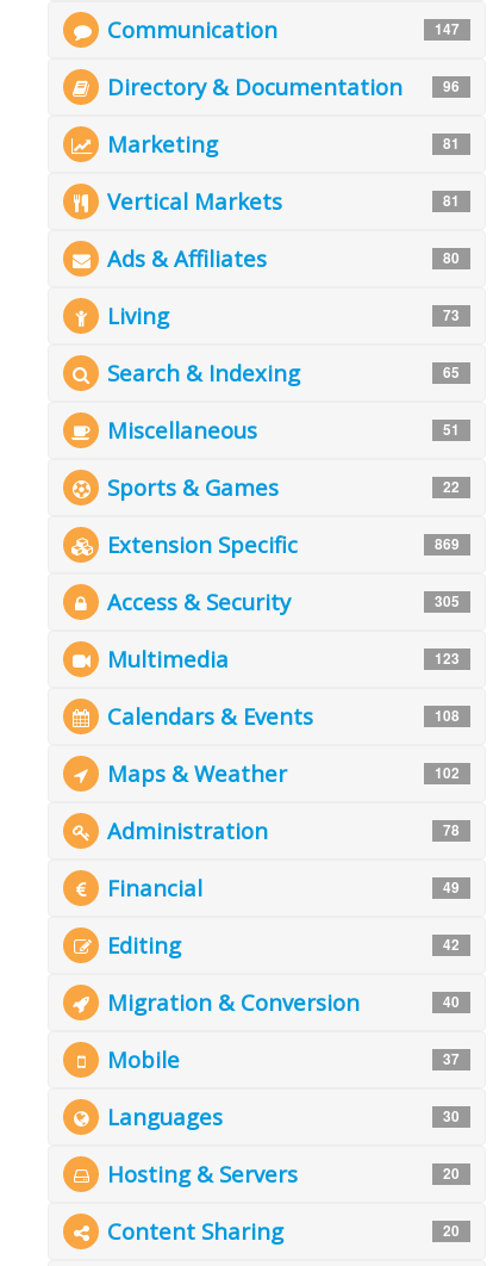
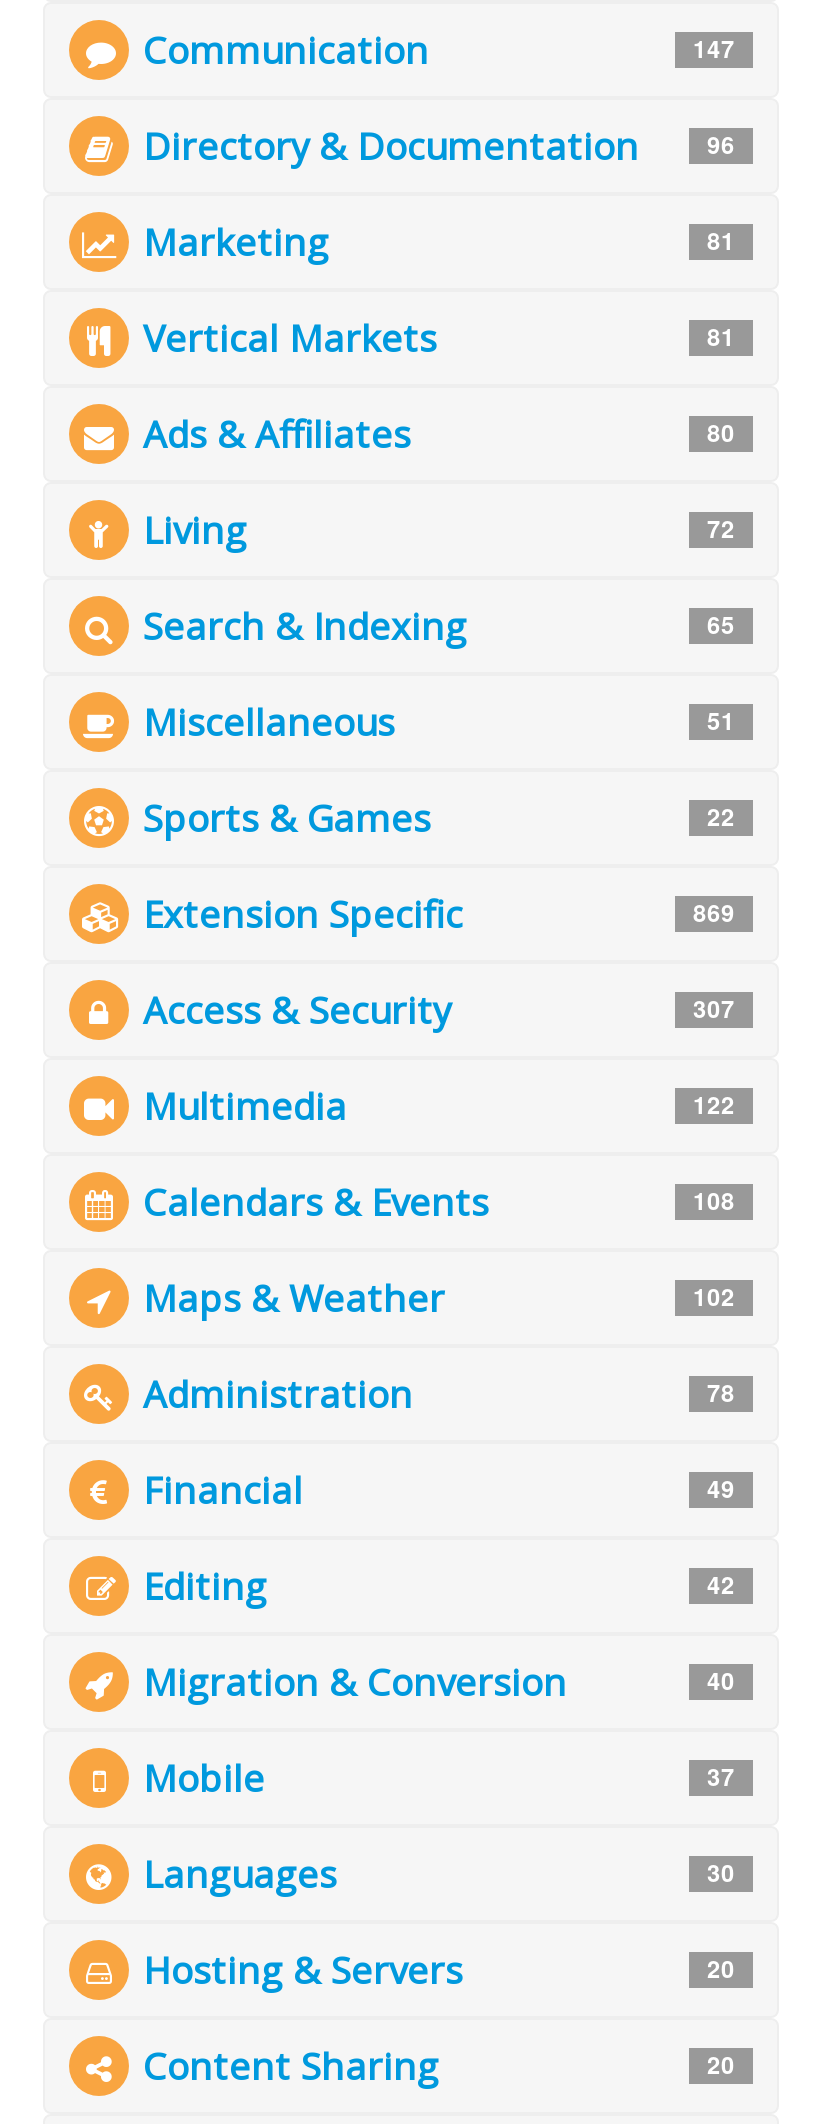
[443,305,460,325] 73 -> [707,512,735,546] 72
[435,591,460,612] 305 -> [693,992,735,1026] 307
[435,648,460,669] 123 -> [693,1088,735,1122] 122

